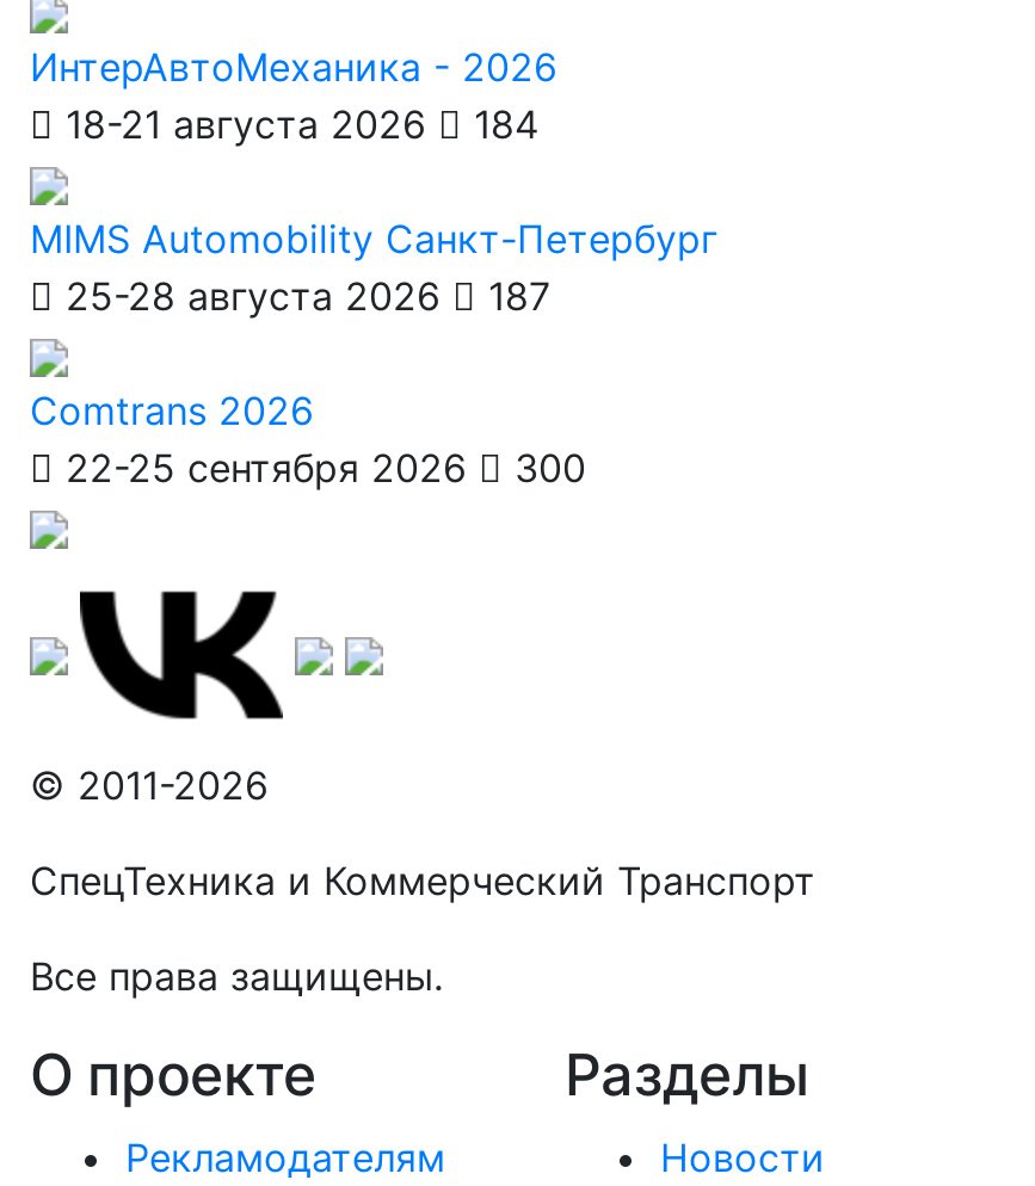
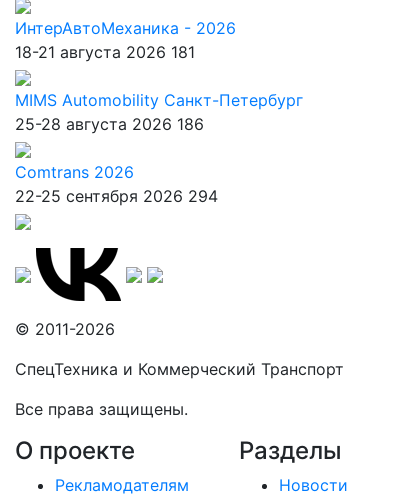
[66,100,538,148] 18-21 августа 2026 | 184 -> [15,42,195,62] 18-21 августа 2026 181
[66,272,550,320] 25-28 августа 2026 | 187 -> [15,114,204,134] 25-28 августа 2026 186
[66,444,586,492] 22-25 сентября 2026 | 300 -> [15,186,218,206] 22-25 сентября 2026 294

